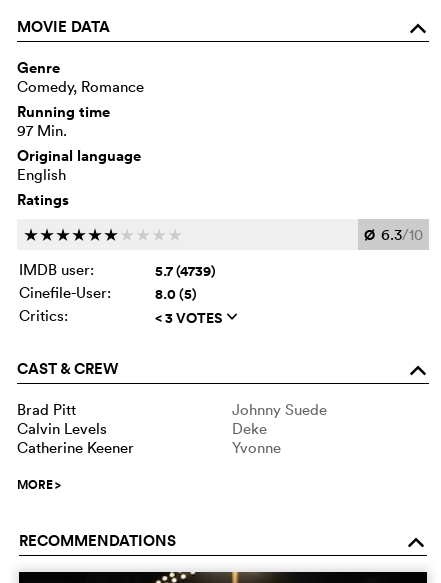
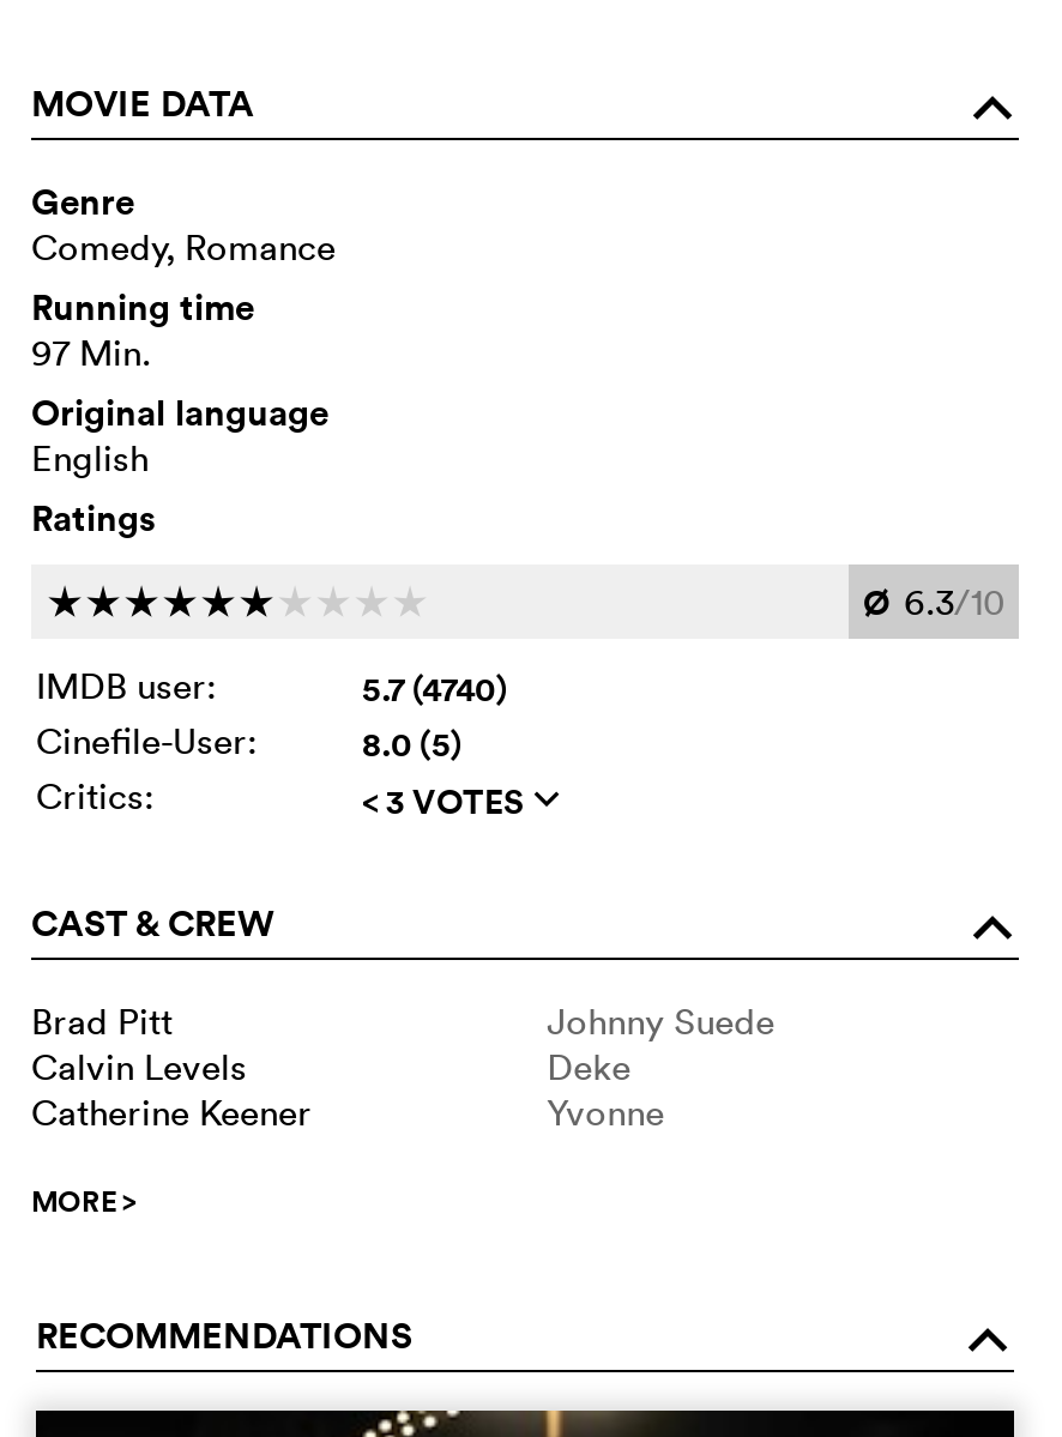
[155,261,216,281] 5.7 (4739) -> [362,665,508,713] 5.7 (4740)

